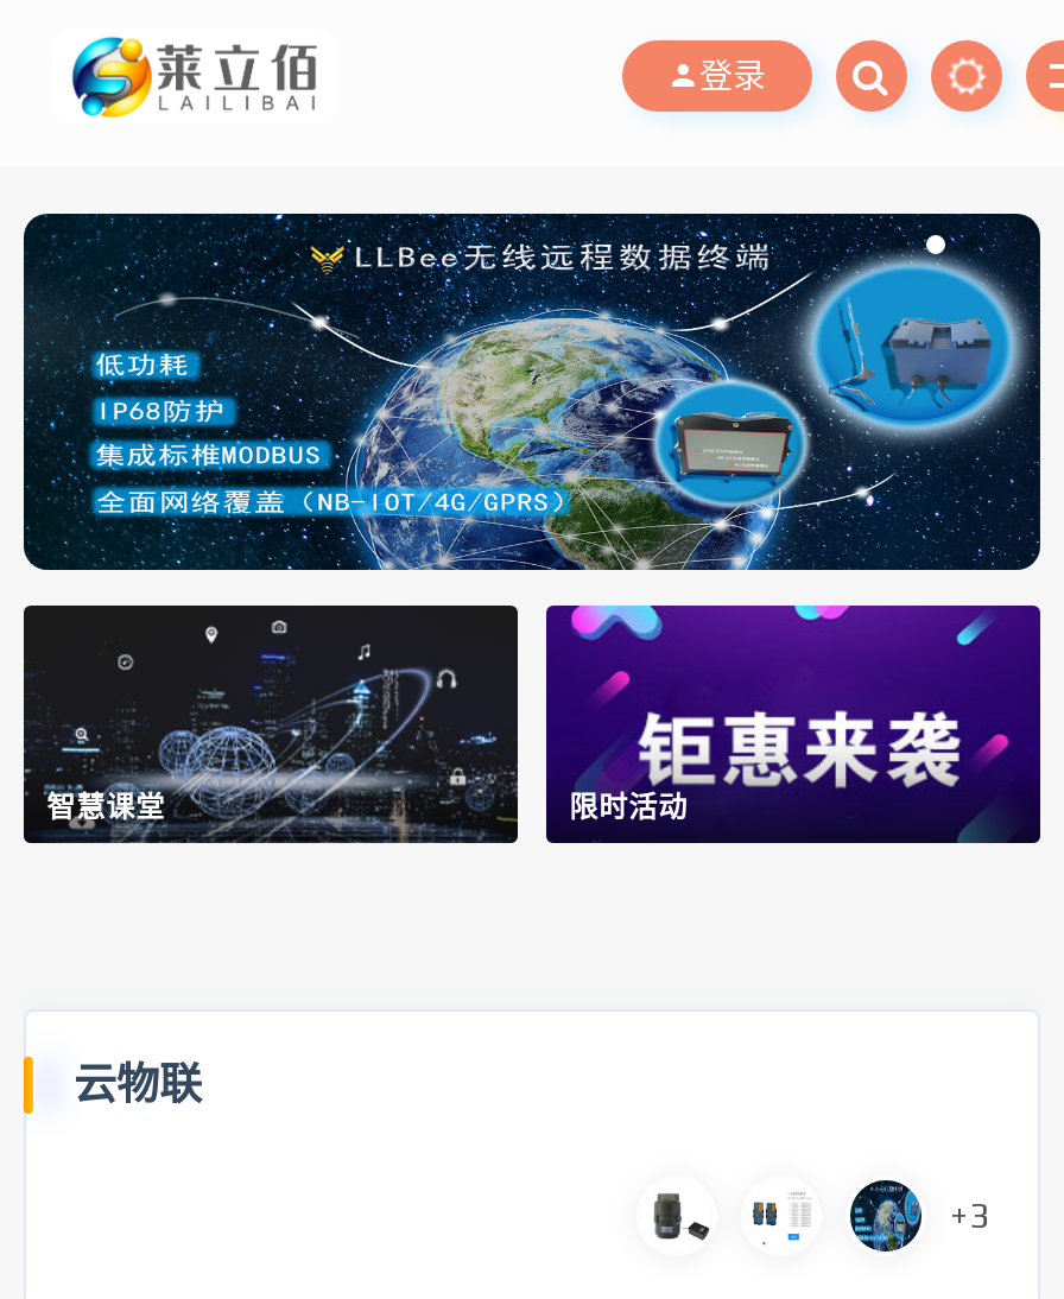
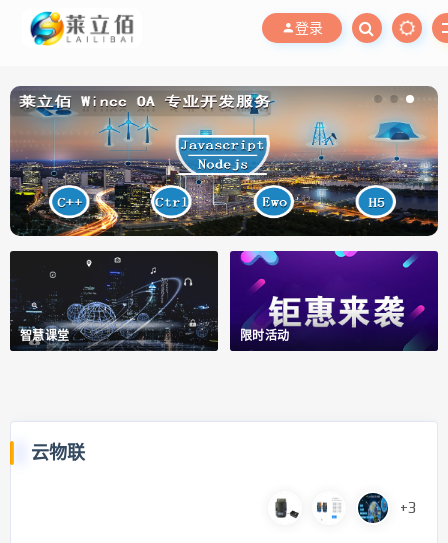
[21,211,1043,572] [image] -> [9,85,439,237] [image]

